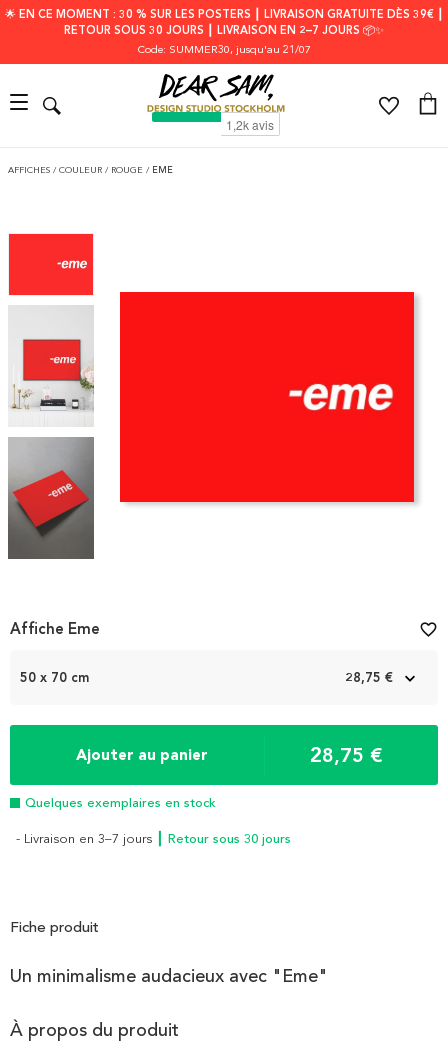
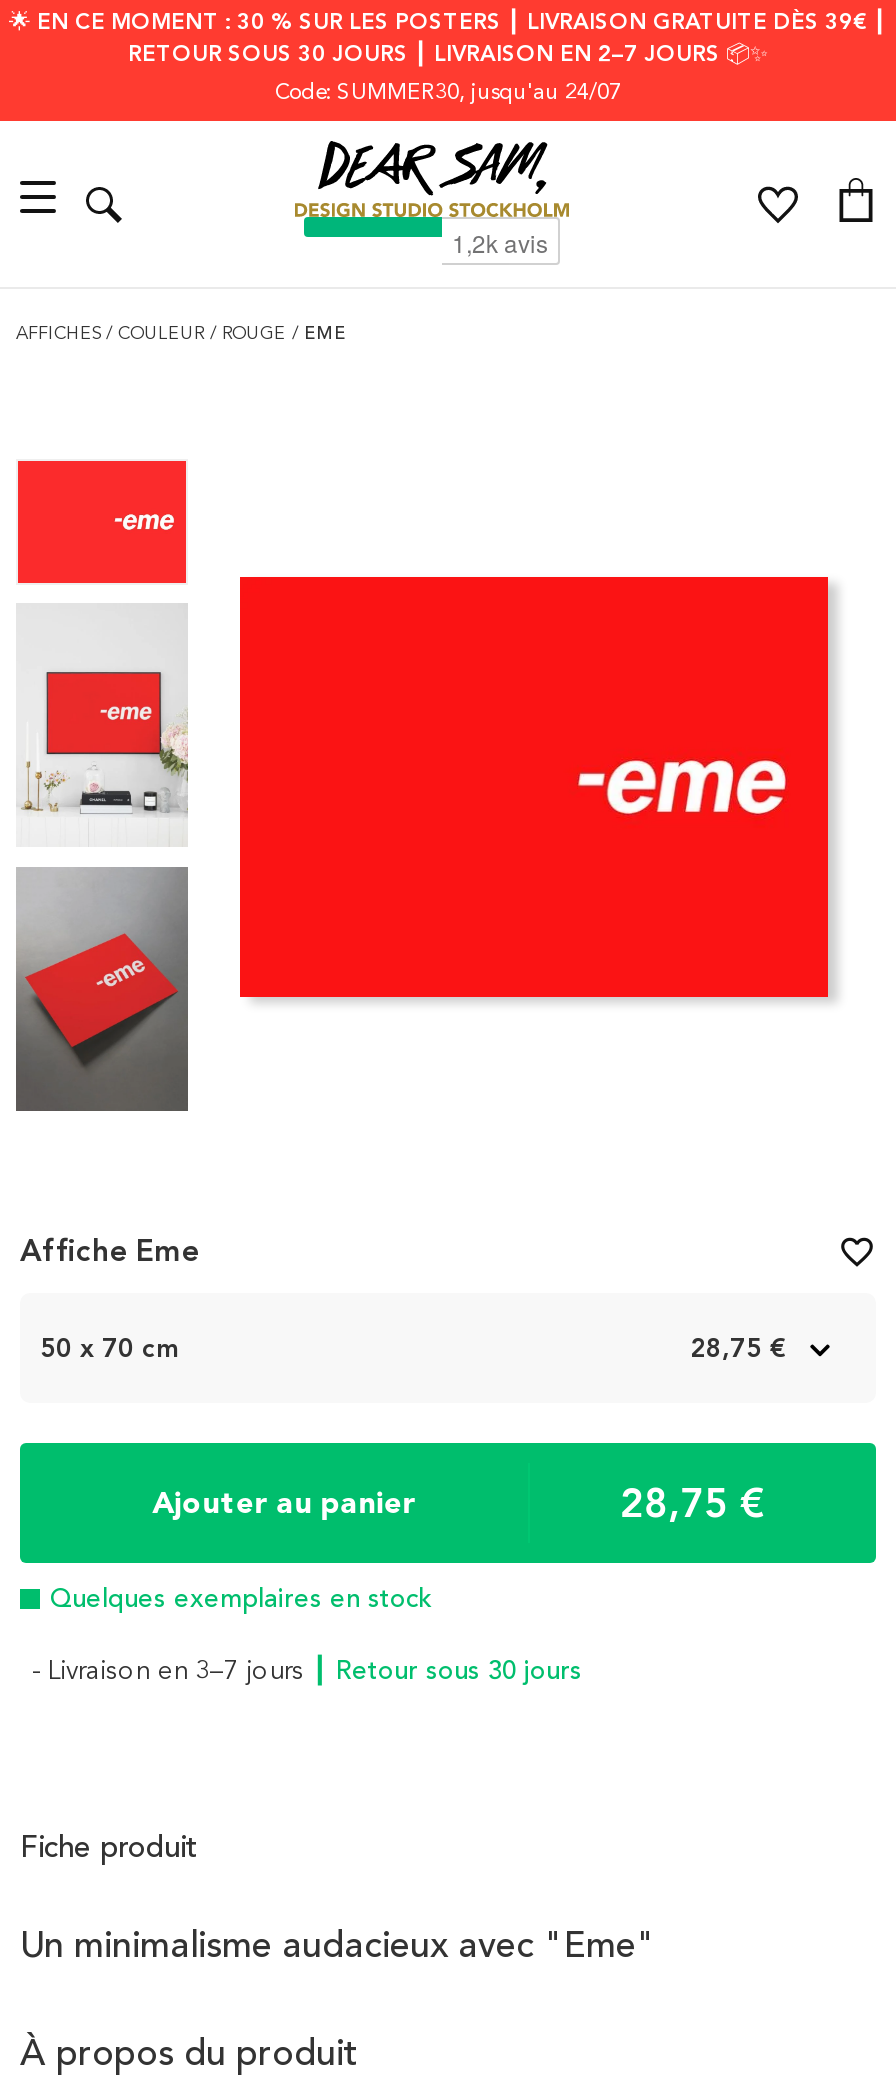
[137,42,310,56] Code: SUMMER30, jusqu'au 21/07 -> [275,77,621,105] Code: SUMMER30, jusqu'au 24/07

